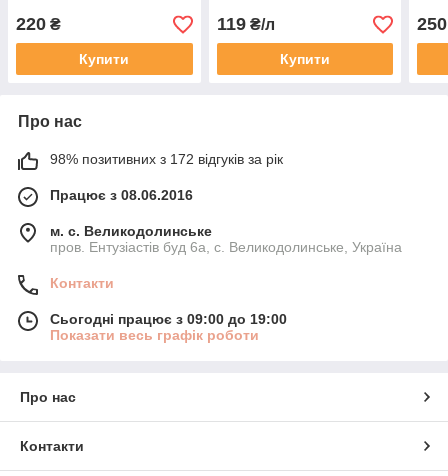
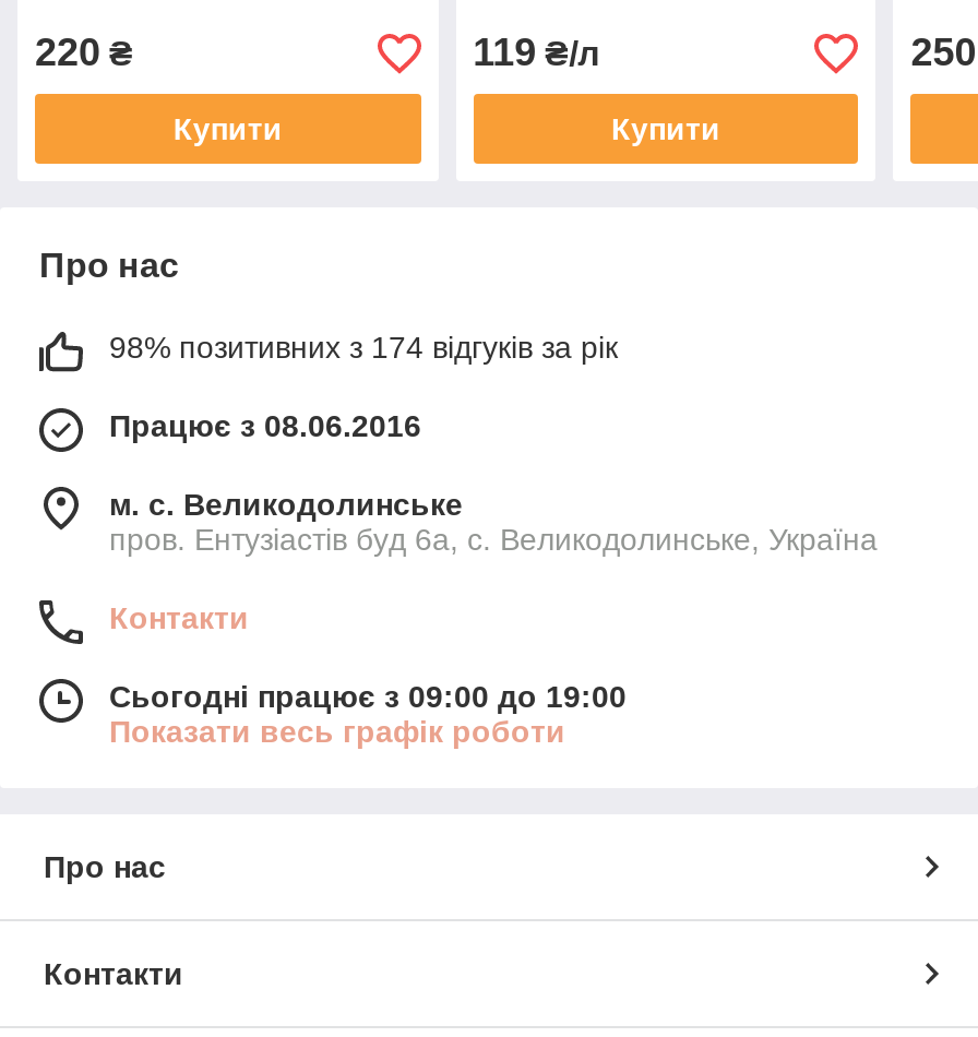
[50,151,283,167] 98% позитивних з 172 відгуків за рік -> [109,331,618,365] 98% позитивних з 174 відгуків за рік

